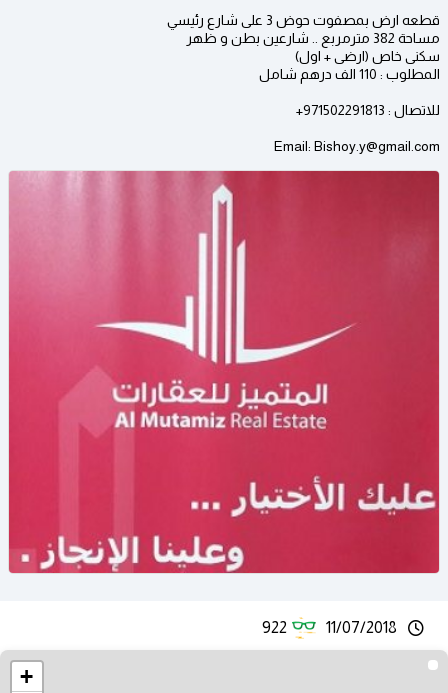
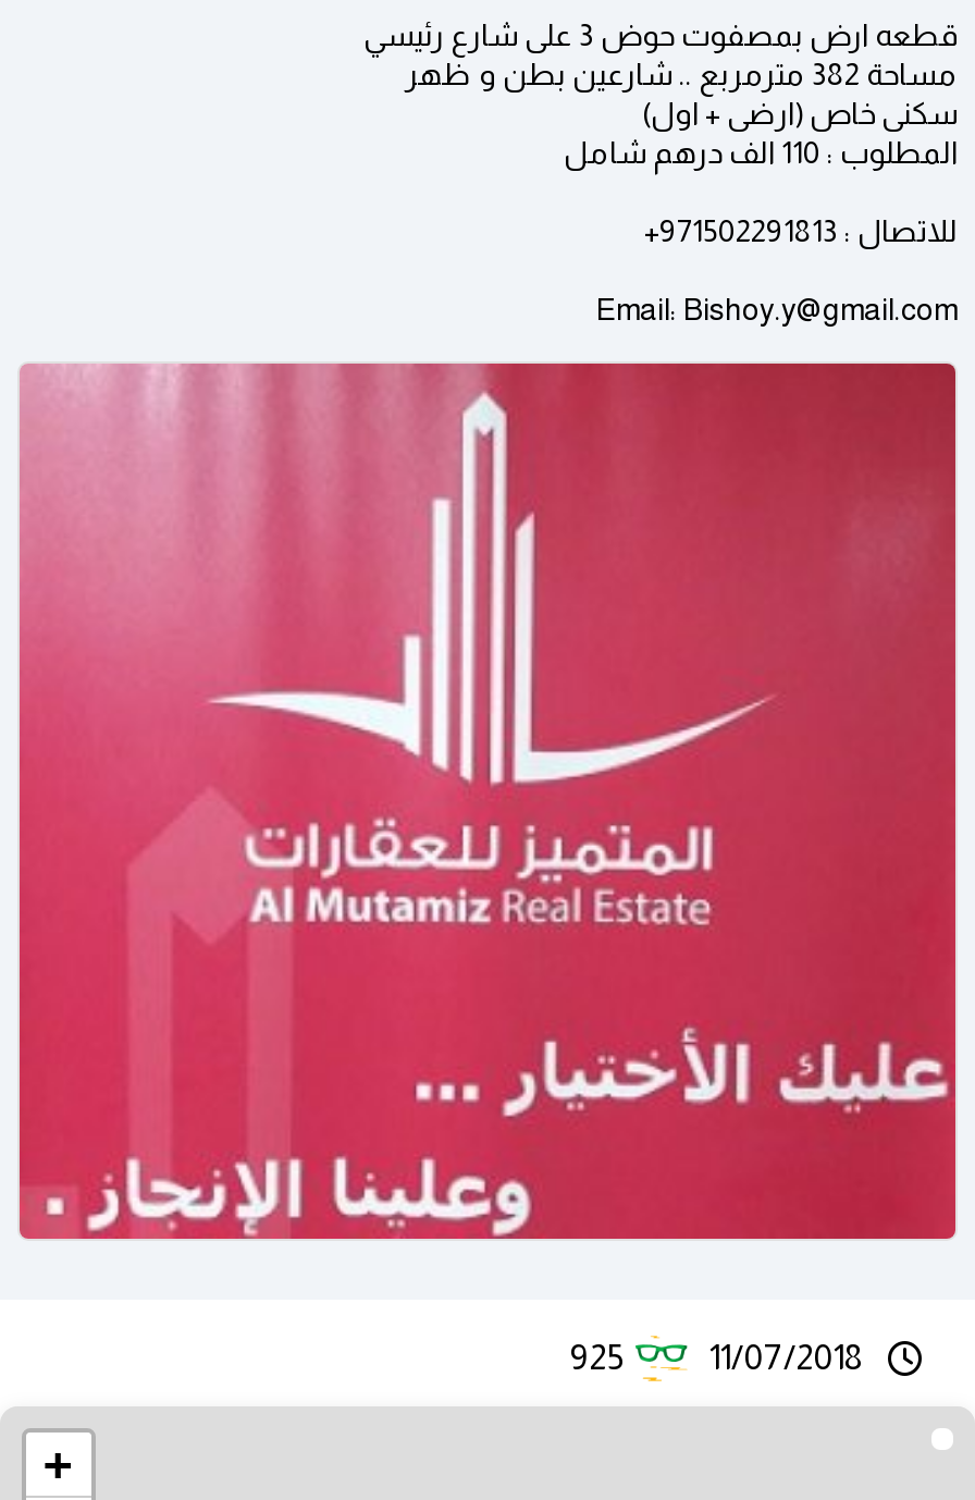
[262,619,287,636] 922 -> [570,1340,625,1377] 925

